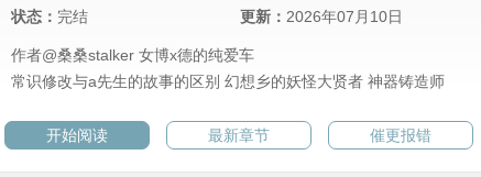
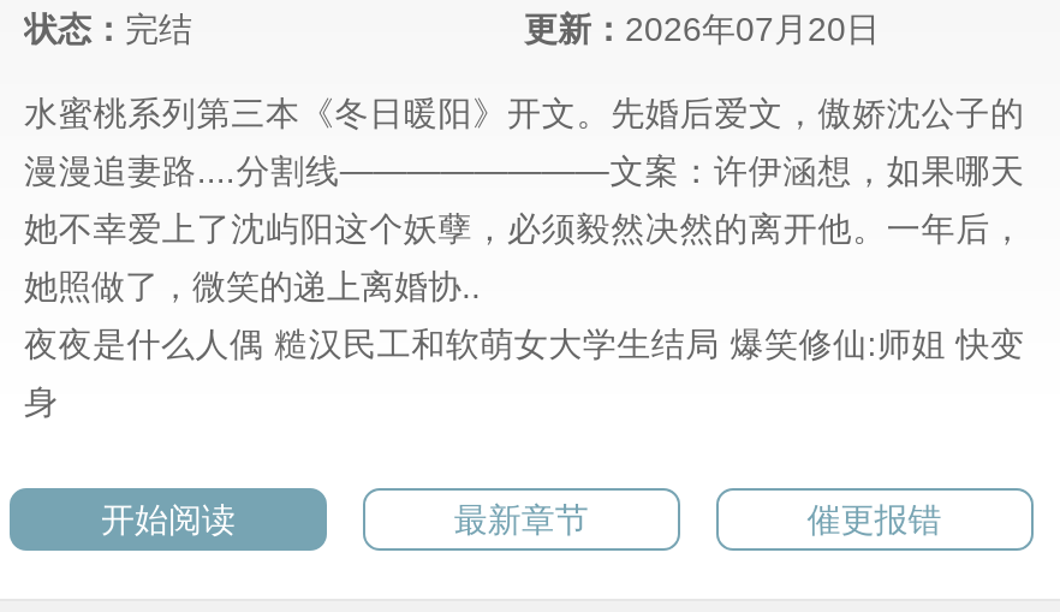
[11,8,445,91] 更新：2026年07月10日 | 作者@桑桑stalker 女博x德的纯爱车 | 常识修改与a先生的故事的区别 幻想乡的妖怪大贤者 神器铸造师 -> [24,11,1024,422] 更新：2026年07月20日 | 水蜜桃系列第三本《冬日暖阳》开文。先婚后爱文，傲娇沈公子的 | 漫漫追妻路....分割线————————文案：许伊涵想，如果哪天 | 她不幸爱上了沈屿阳这个妖孽，必须毅然决然的离开他。一年后， | 她照做了，微笑的递上离婚协.. | 夜夜是什么人偶 糙汉民工和软萌女大学生结局 爆笑修仙:师姐 快变 | 身

